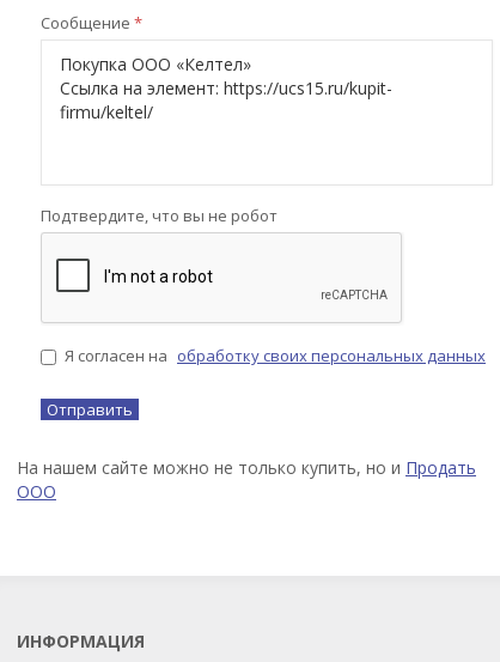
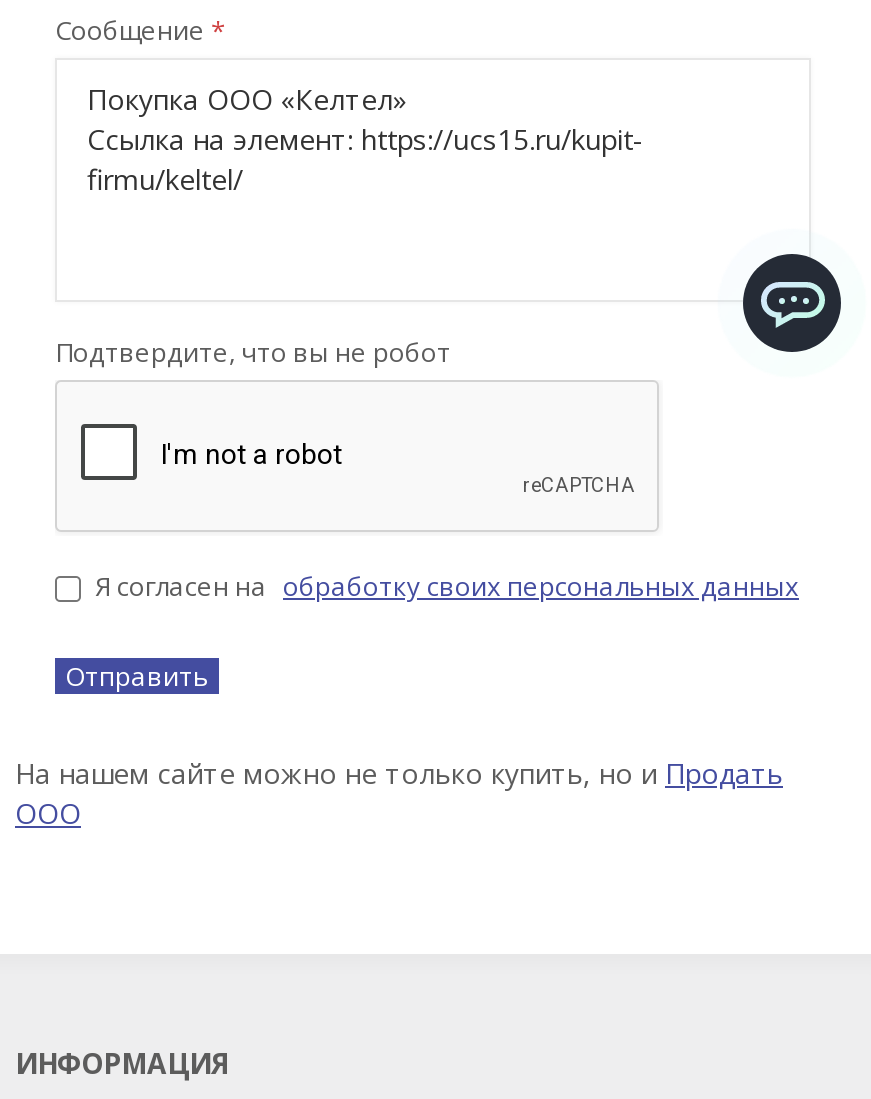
none -> [741,252,843,354] [image]

